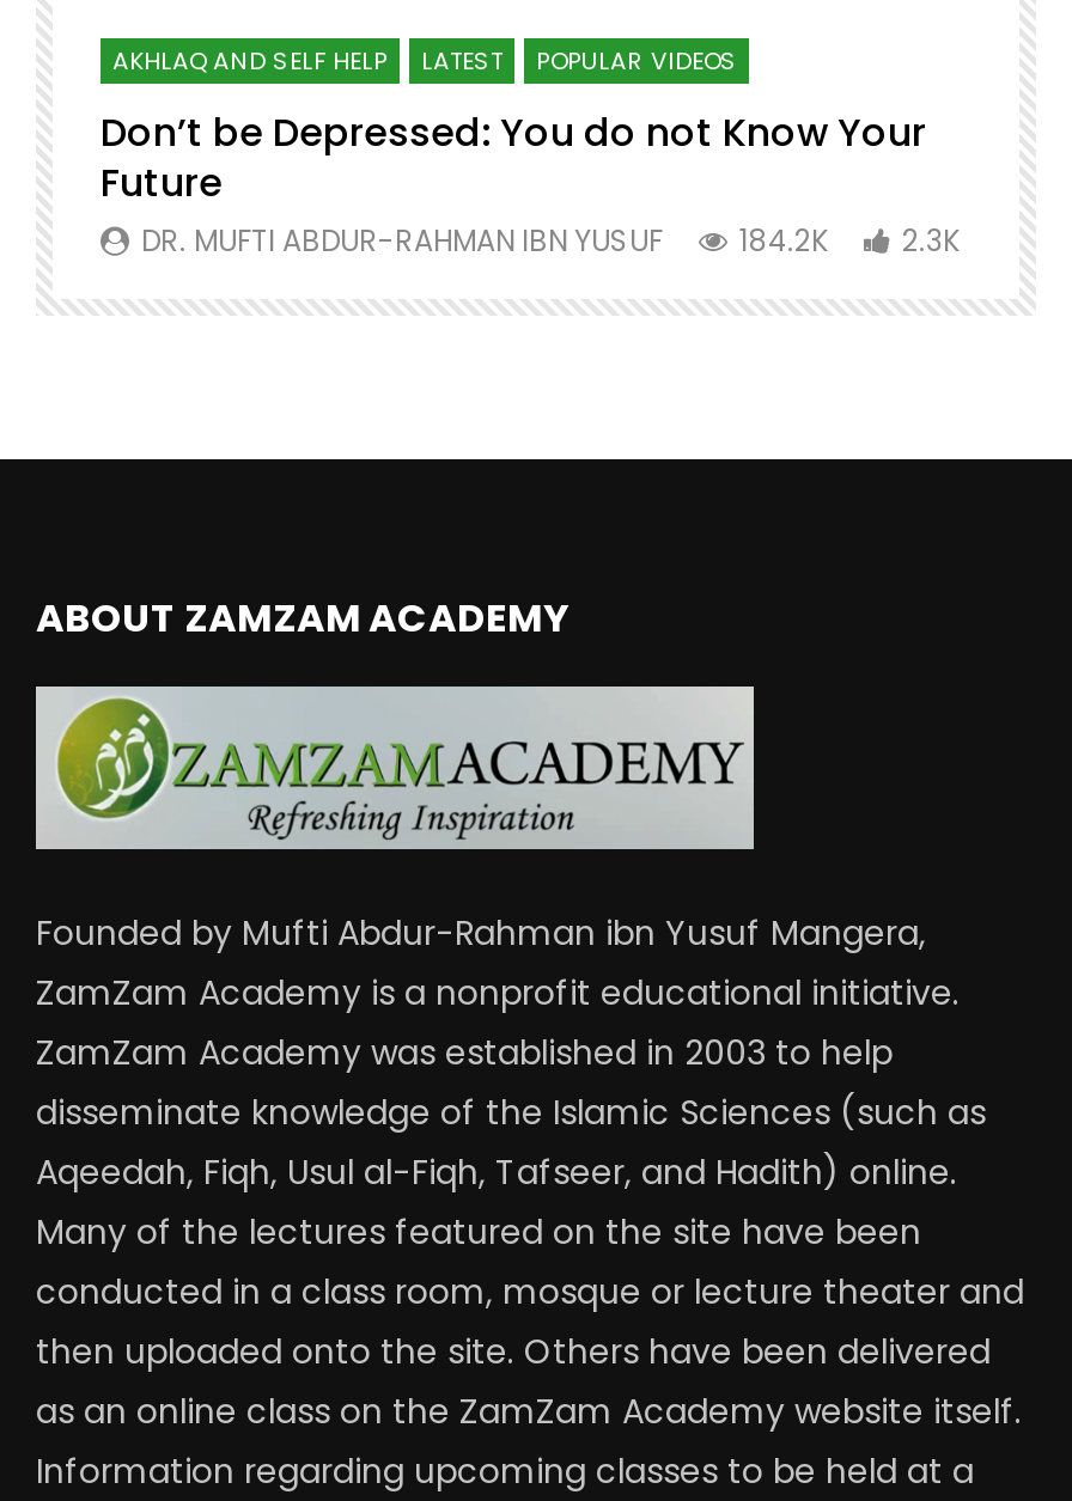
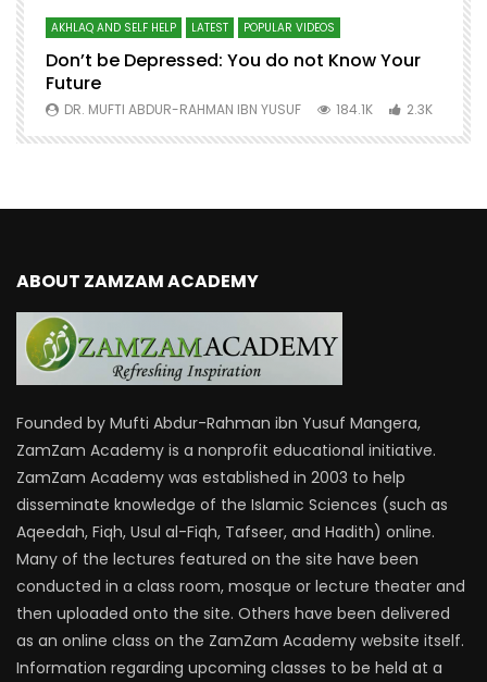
[141,220,960,260] DR. MUFTI ABDUR-RAHMAN IBN YUSUF 184.2K 2.3K -> [64,100,433,118] DR. MUFTI ABDUR-RAHMAN IBN YUSUF 184.1K 2.3K

